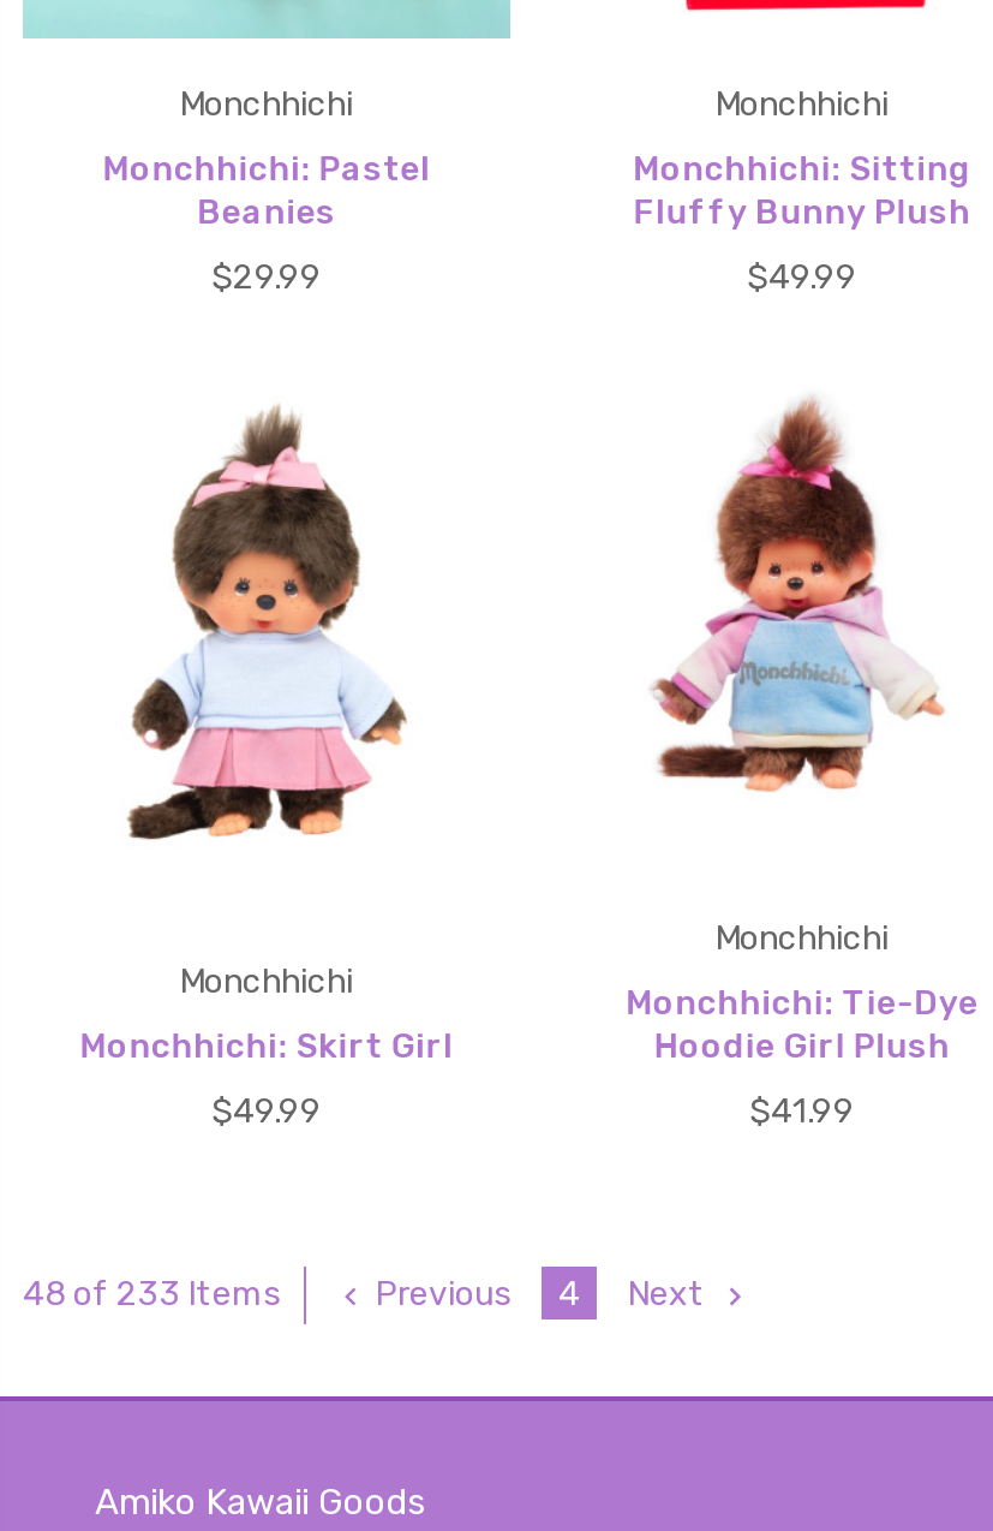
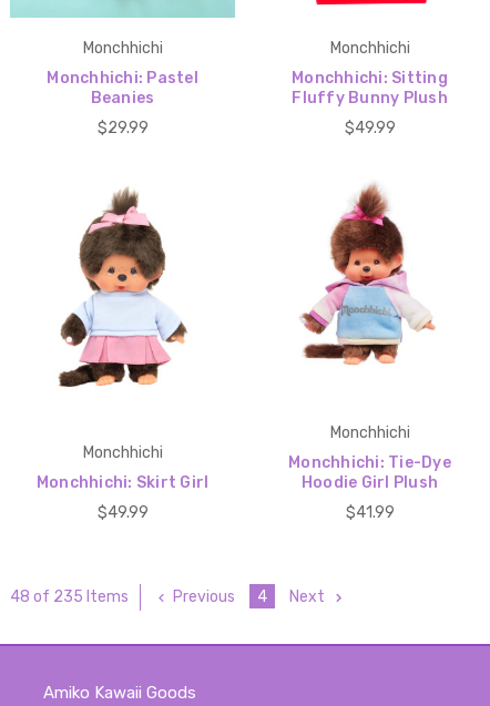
[23,1274,280,1315] 48 of 233 Items -> [10,588,129,606] 48 of 235 Items

